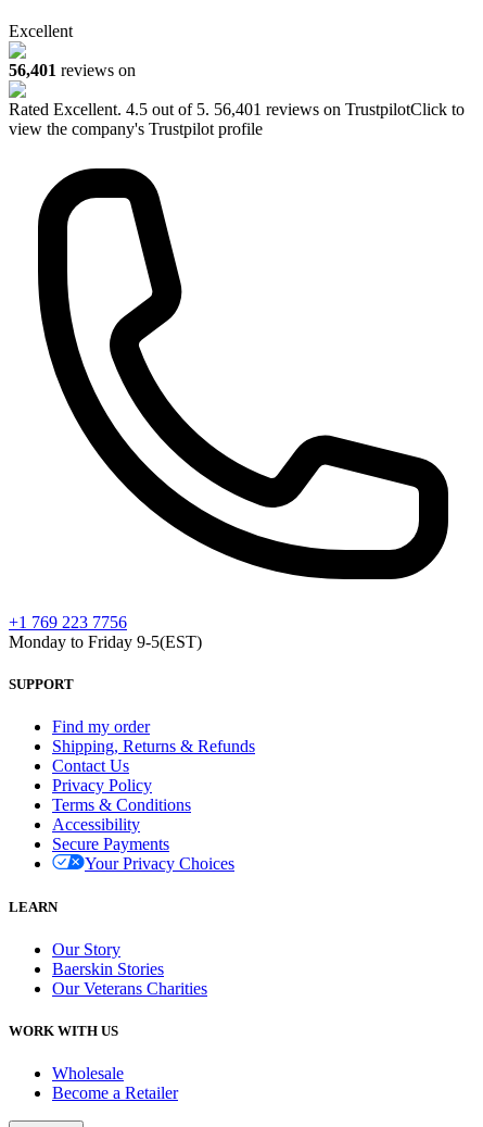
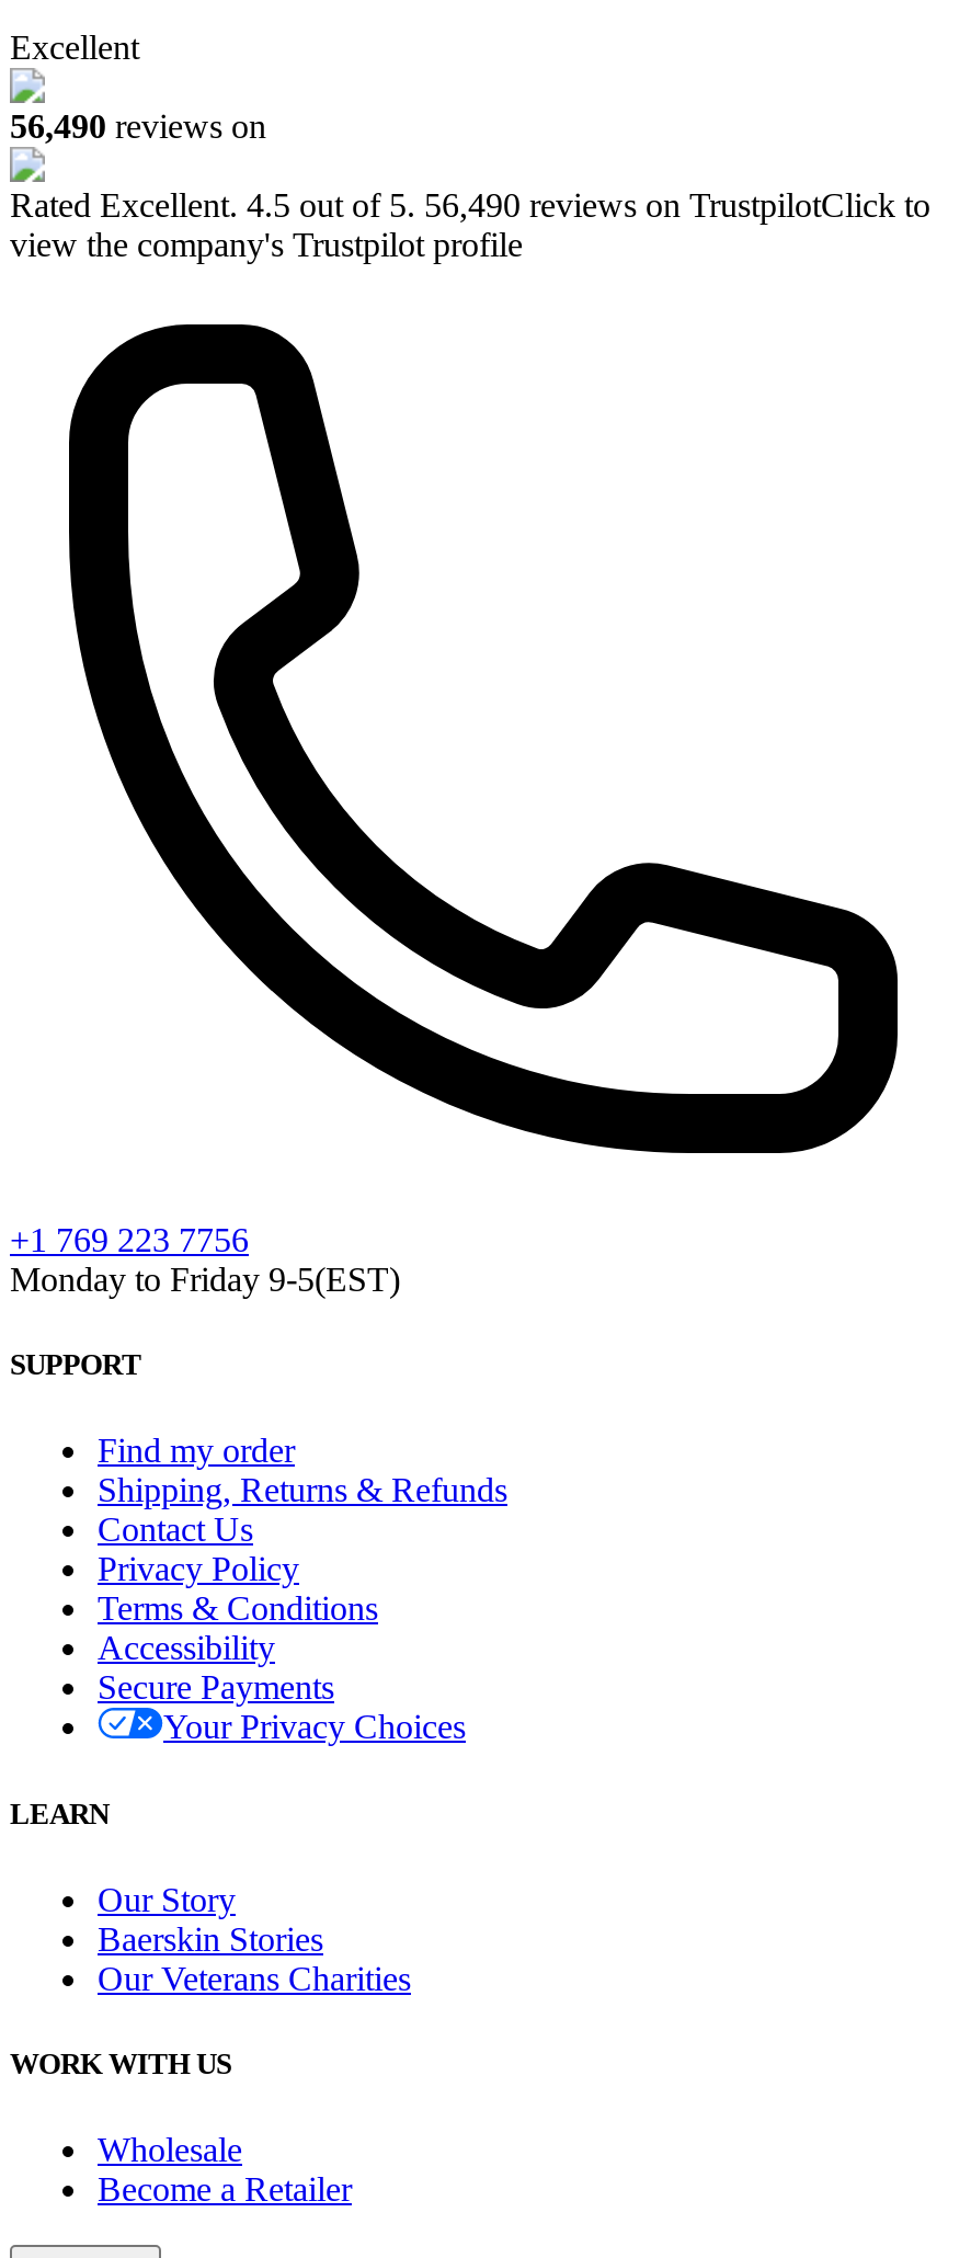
[9,61,136,79] 56,401 reviews on -> [10,107,266,145] 56,490 reviews on
[9,100,465,118] Rated Excellent. 4.5 out of 5. 56,401 reviews on TrustpilotClick to -> [10,186,930,224] Rated Excellent. 4.5 out of 5. 56,490 reviews on TrustpilotClick to

